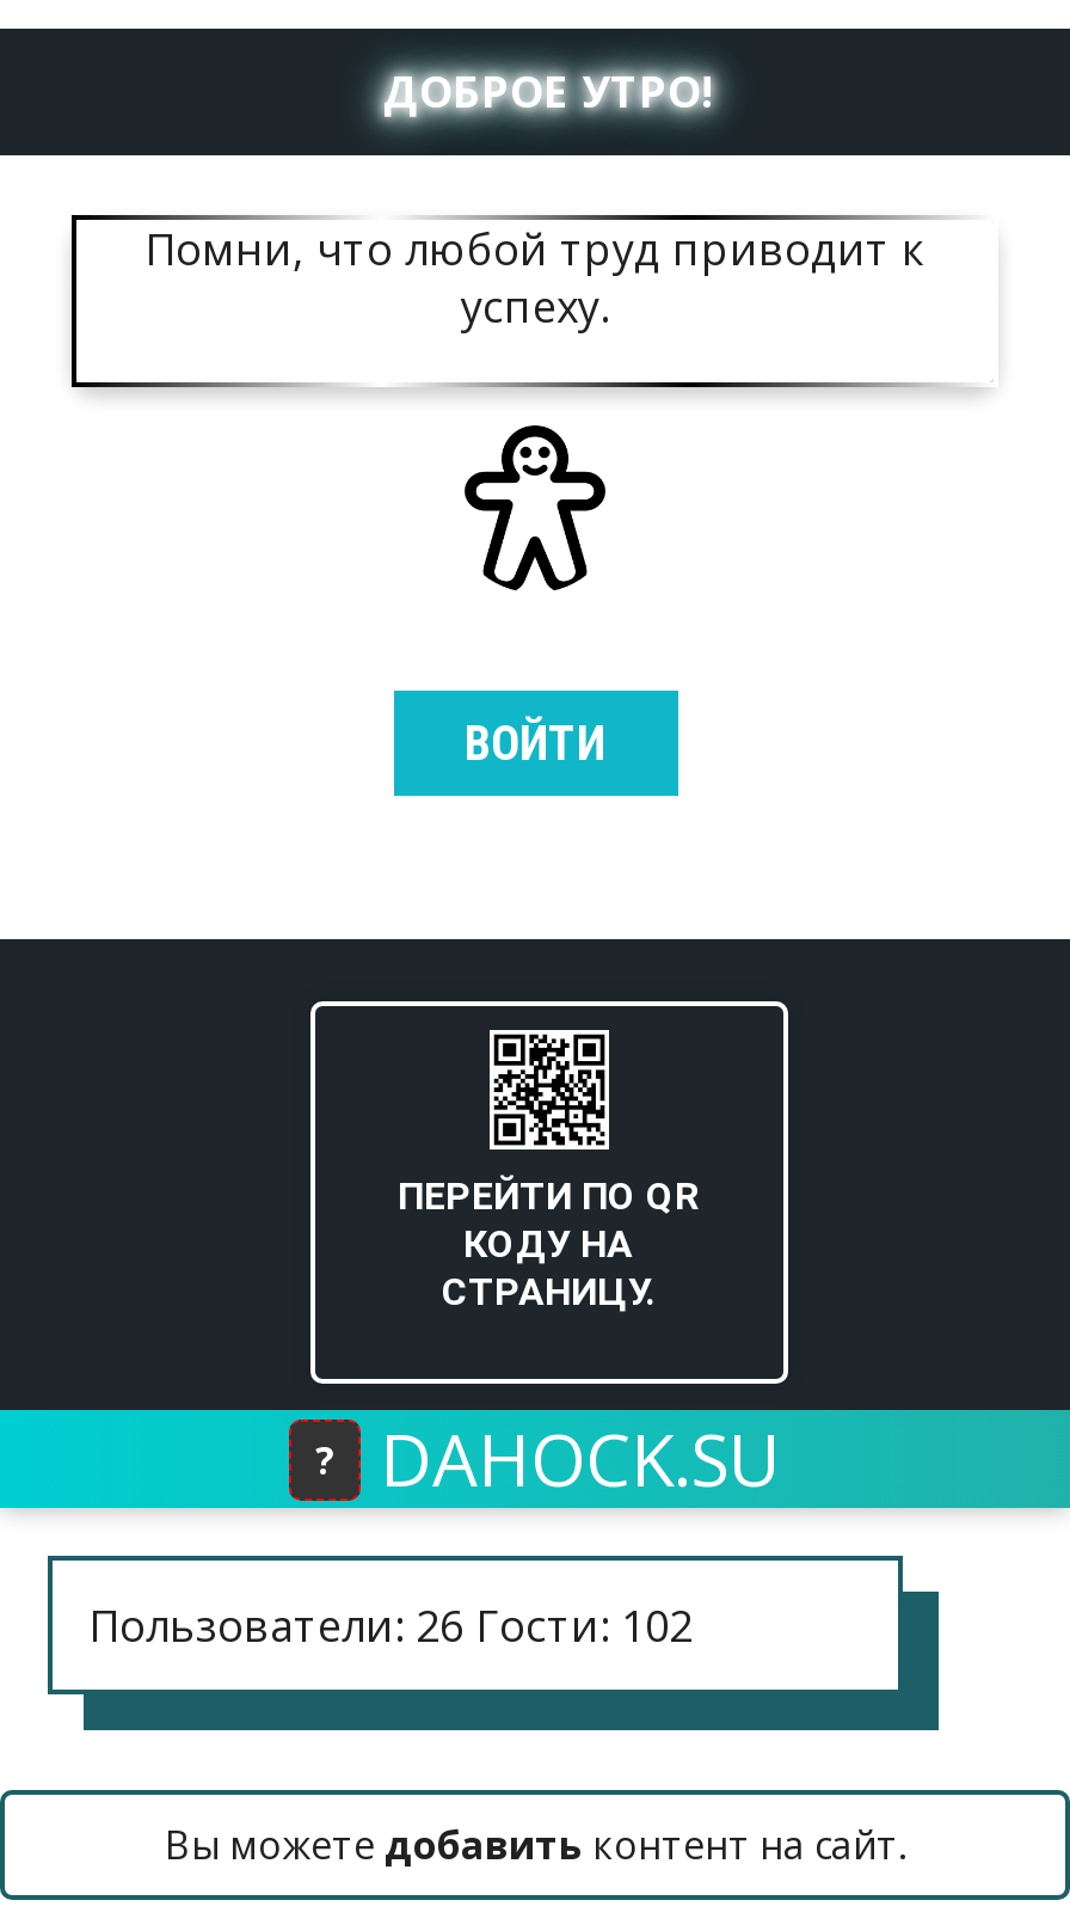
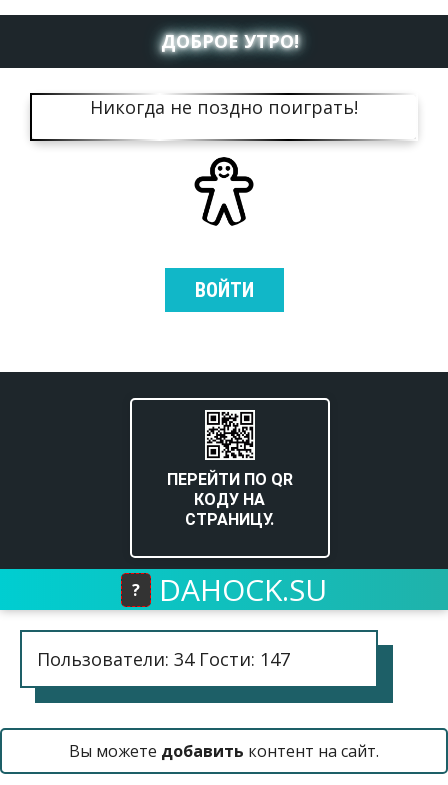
[144,220,926,335] Помни, что любой труд приводит к | успеху. -> [90,95,358,119] Никогда не поздно поиграть!
[88,1596,693,1654] Пользователи: 26 Гости: 102 -> [37,647,290,671] Пользователи: 34 Гости: 147

